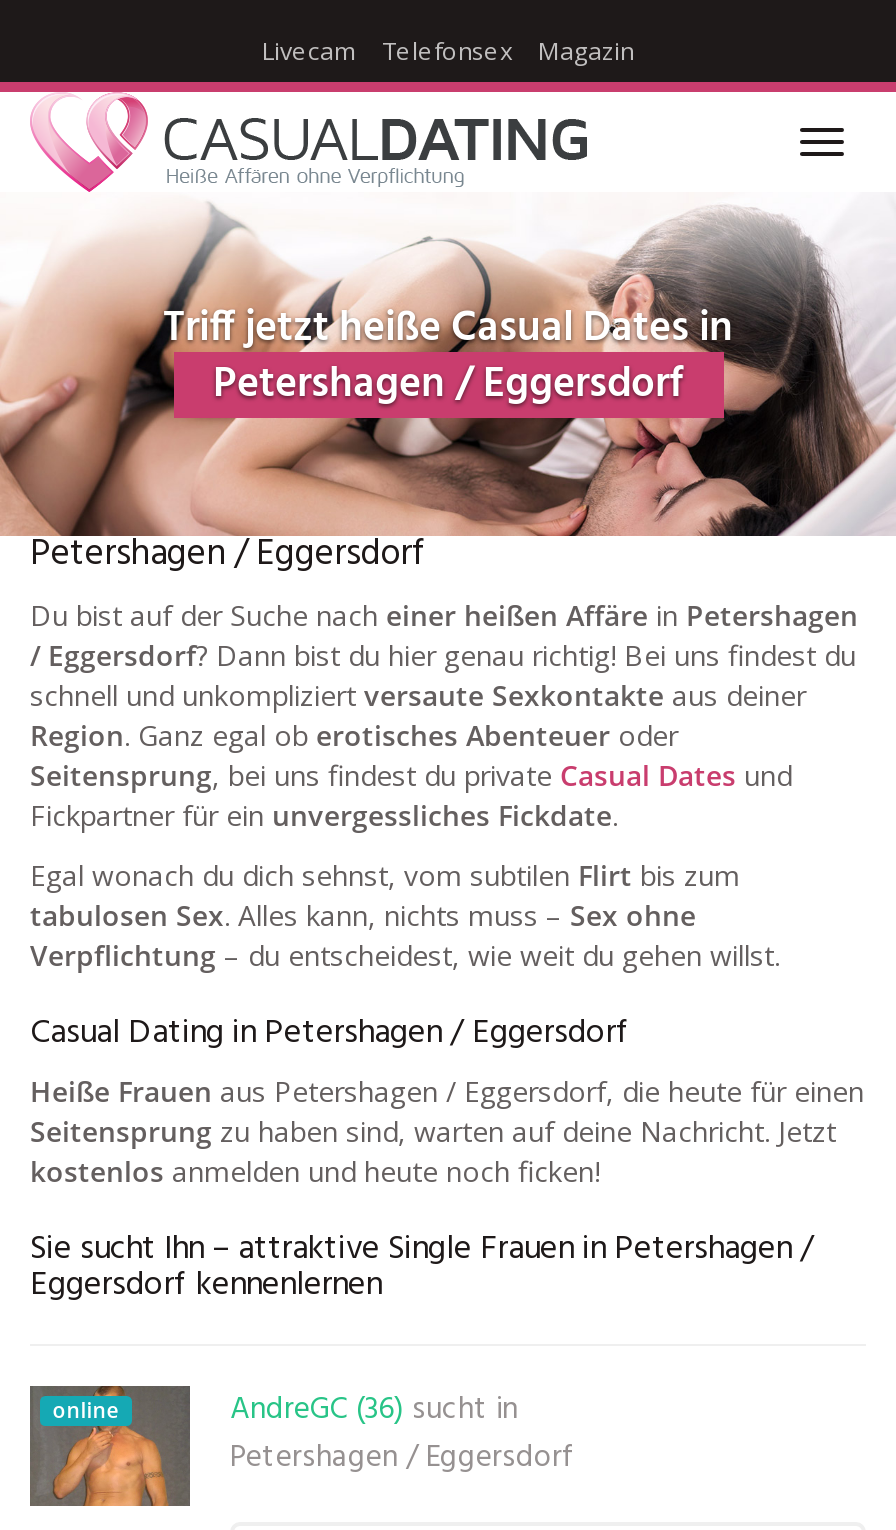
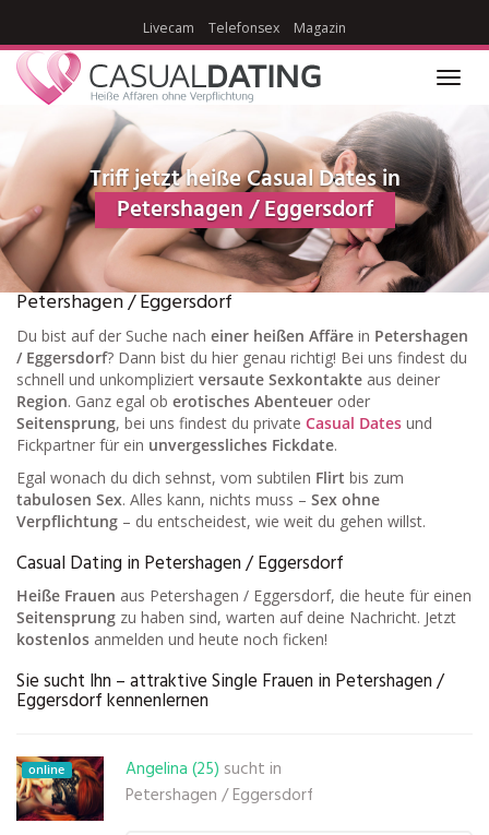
[28,1384,518,1508] [image] | AndreGC (36) sucht in -> [15,755,282,822] [image] | Angelina (25) sucht in

